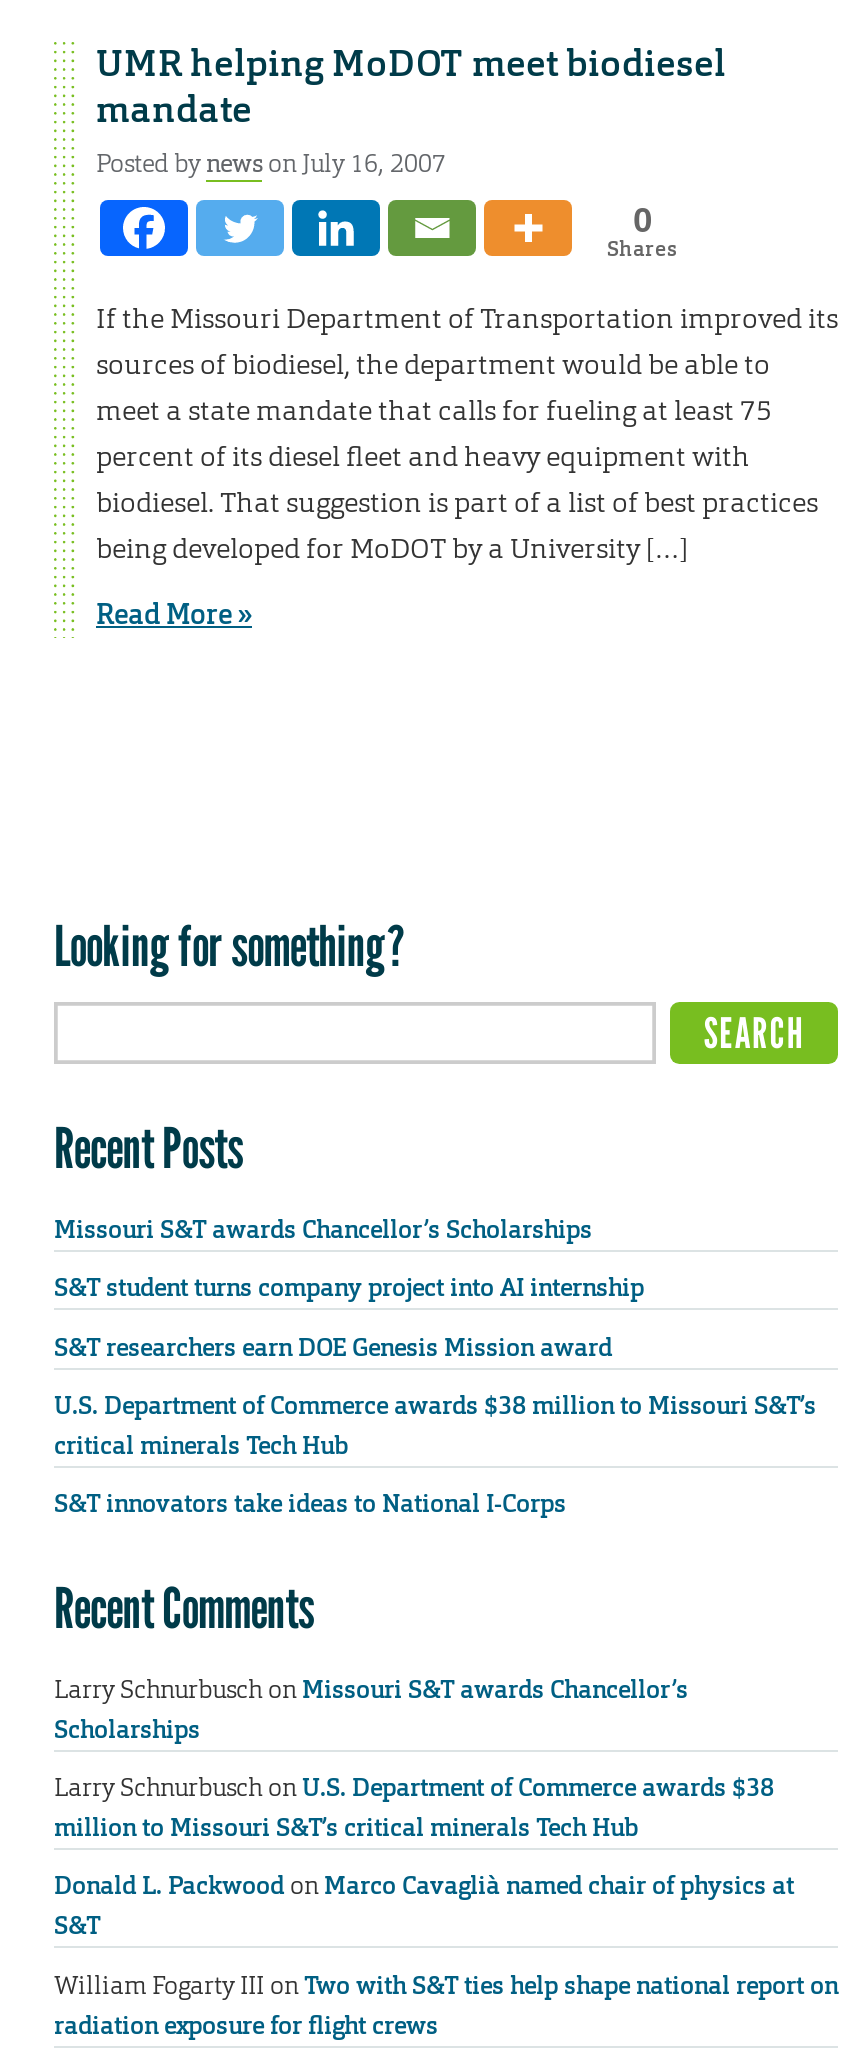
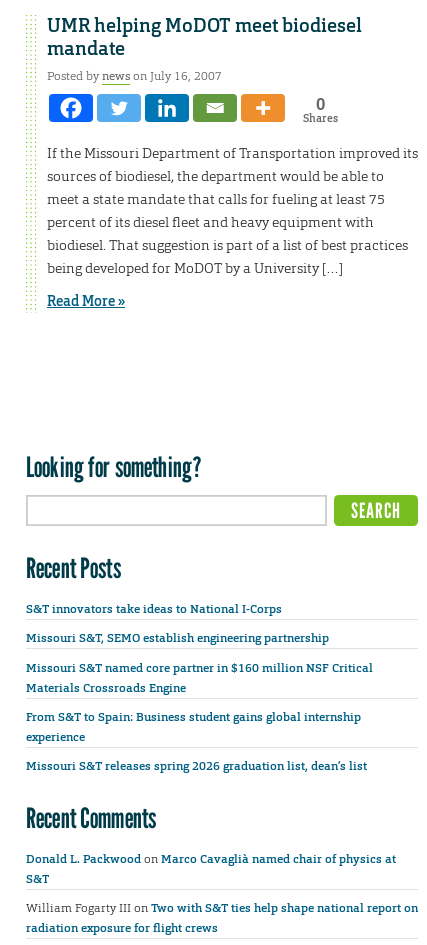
[54,1215,816,1461] Missouri S&T awards Chancellor’s Scholarships | S&T student turns company project into AI internship | S&T researchers earn DOE Genesis Mission award | U.S. Department of Commerce awards $38 million to Missouri S&T’s | critical minerals Tech Hub -> none
moved [54,1488,566,1520] -> [26,601,282,617]: S&T innovators take ideas to National I-Corps
none -> [26,630,373,774] Missouri S&T, SEMO establish engineering partnership | Missouri S&T named core partner in $160 million NSF Critical | Materials Crossroads Engine | From S&T to Spain: Business student gains global internship | experience | Missouri S&T releases spring 2026 graduation list, dean’s list
moved [54,1574,314,1642] -> [26,801,156,835]: Recent Comments
[54,1674,774,1845] Larry Schnurbusch on Missouri S&T awards Chancellor’s | Scholarships | Larry Schnurbusch on U.S. Department of Commerce awards $38 | million to Missouri S&T’s critical minerals Tech Hub -> none

